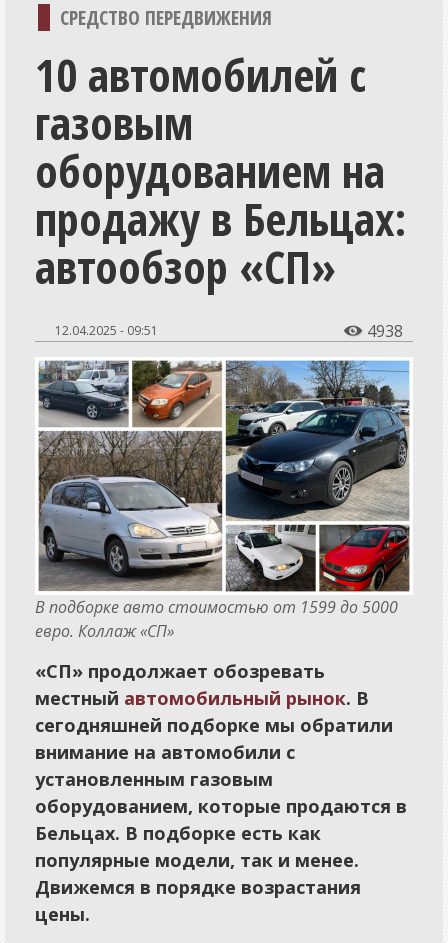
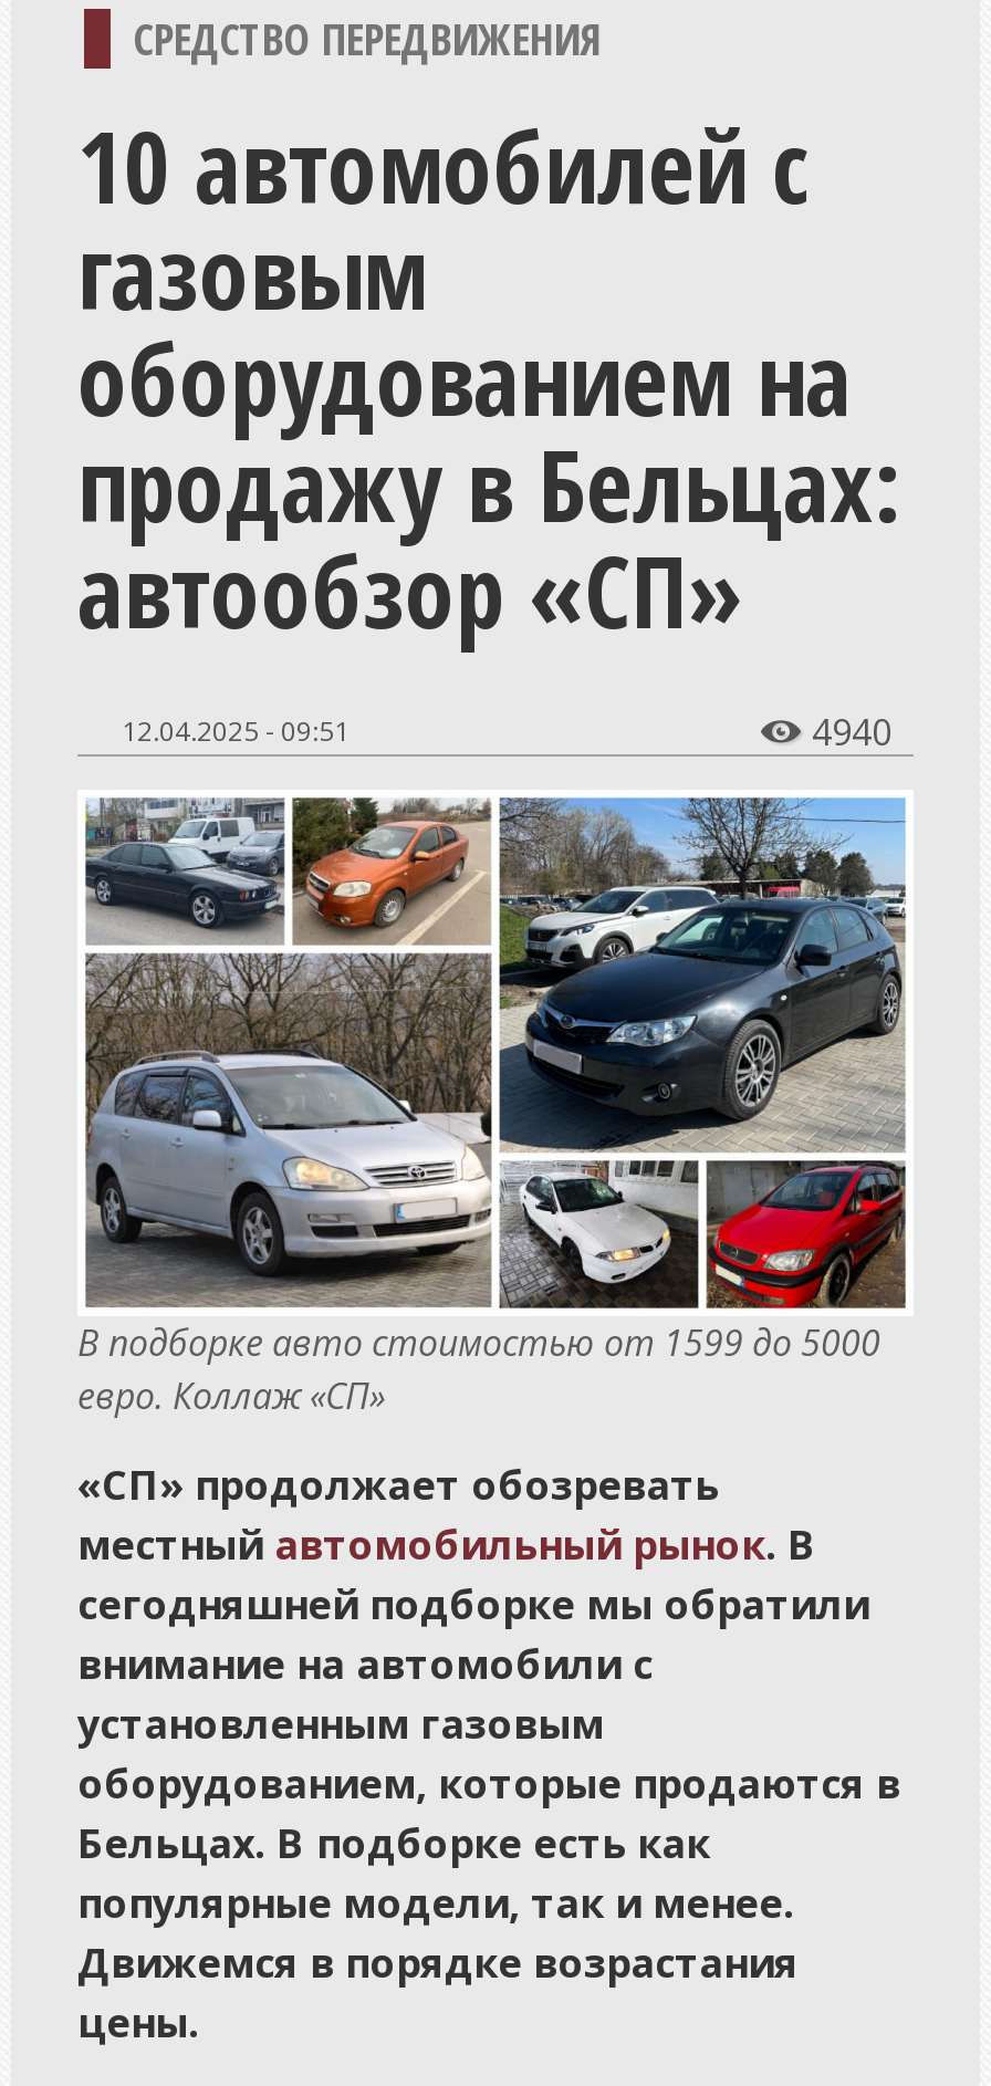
[367,320,403,342] 4938 -> [812,708,891,756] 4940

